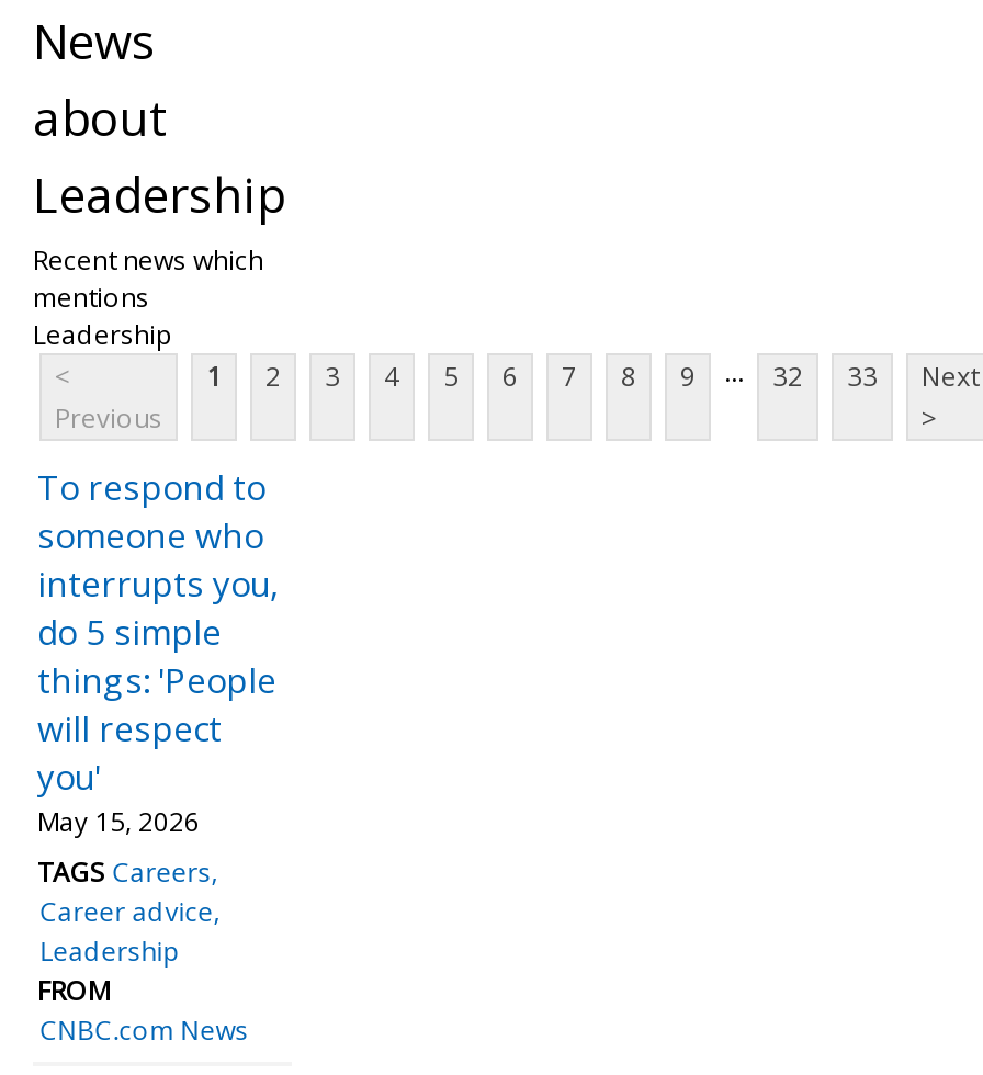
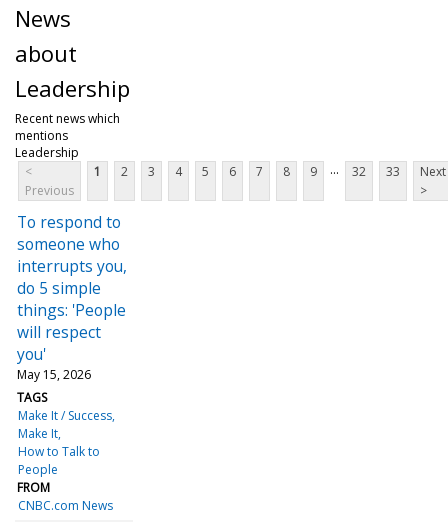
[37,853,213,969] TAGS Careers | Career advice | Leadership -> [17,389,112,478] TAGS | Make It / Success | Make It | How to Talk to | People

